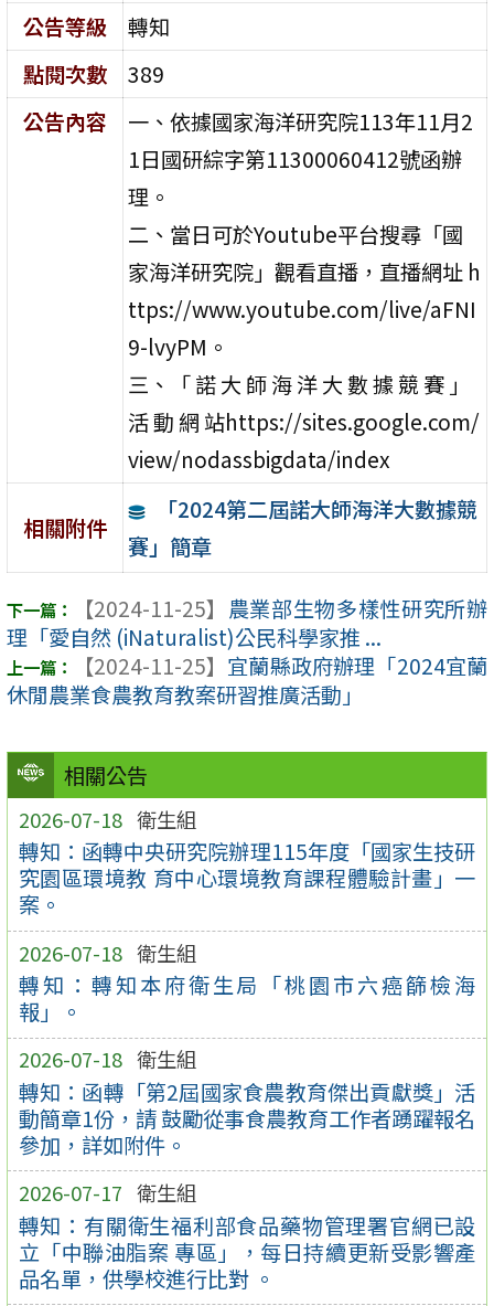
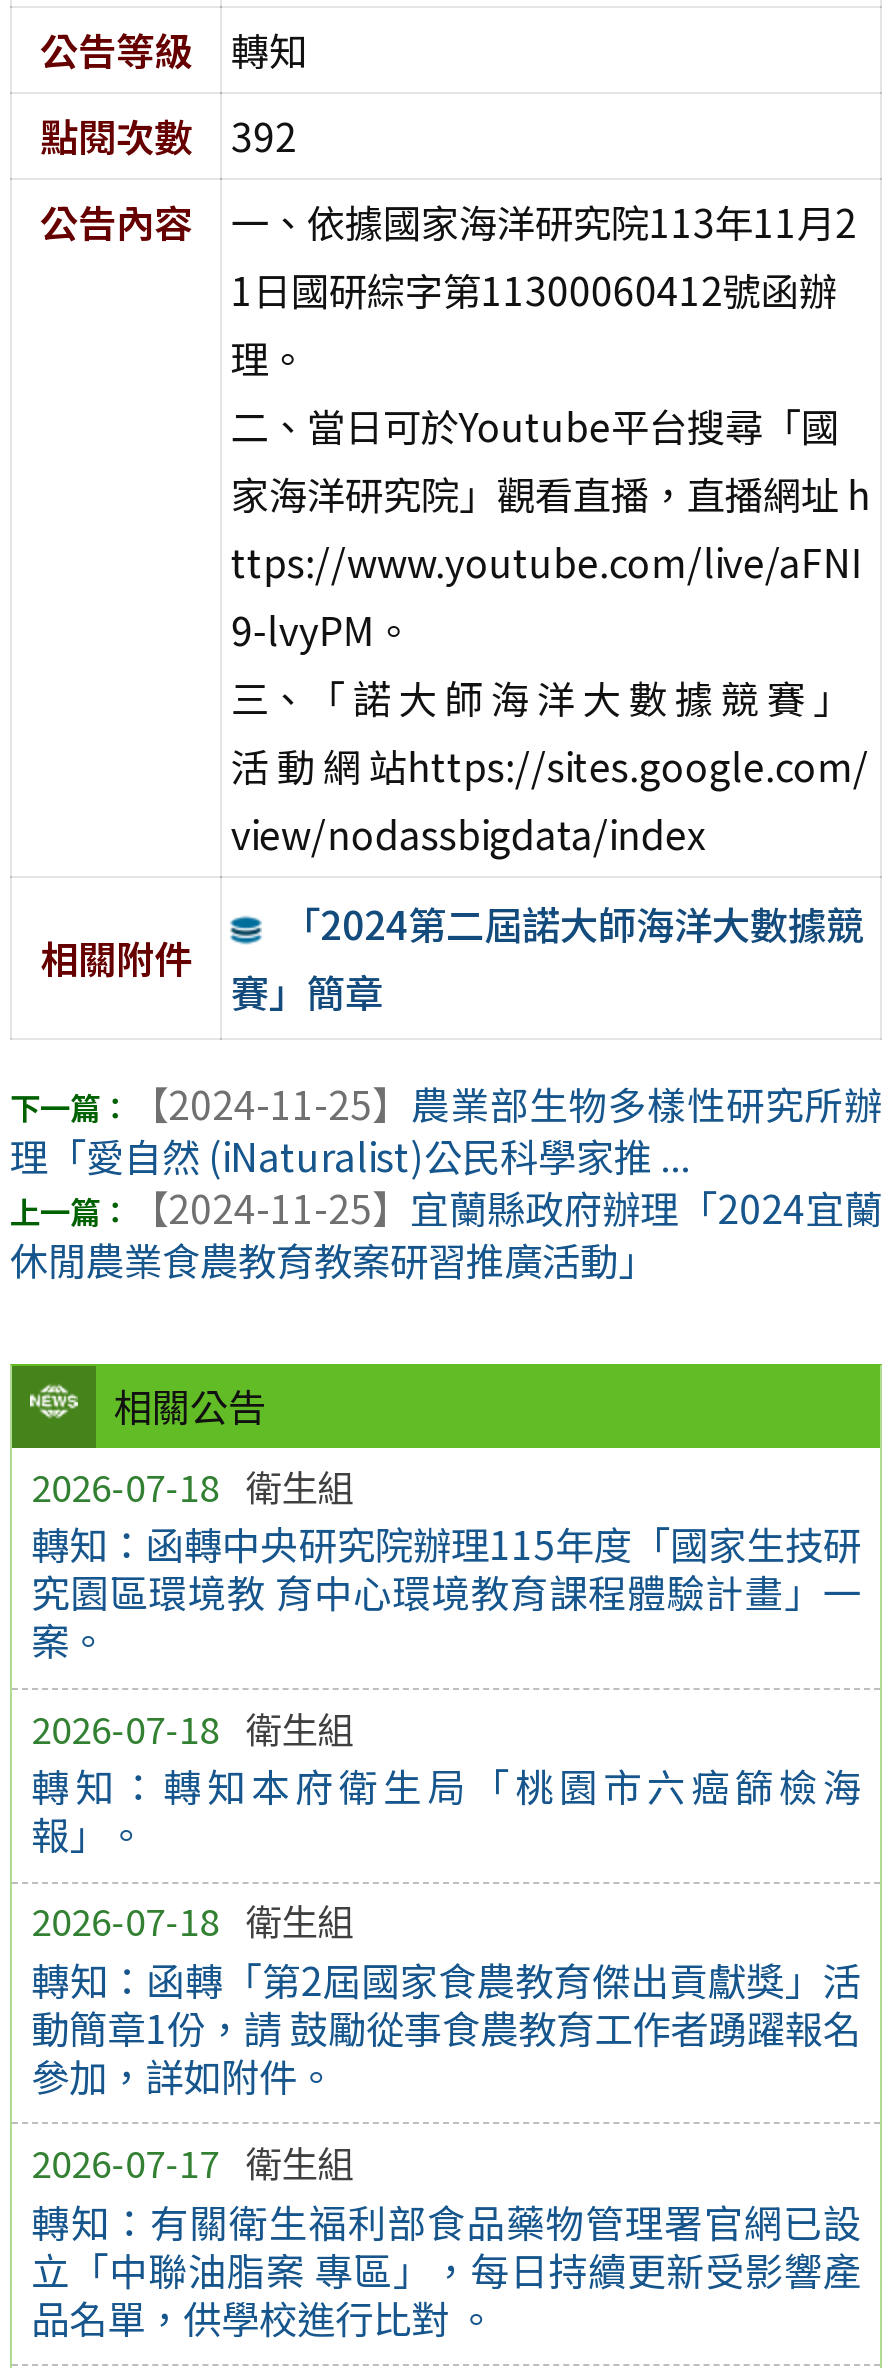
[23,59,165,89] 點閱次數 389 -> [40,108,297,164] 點閱次數 392

